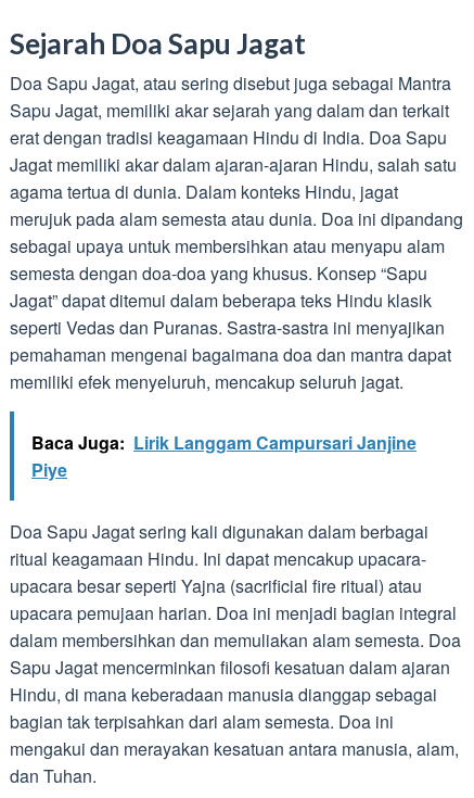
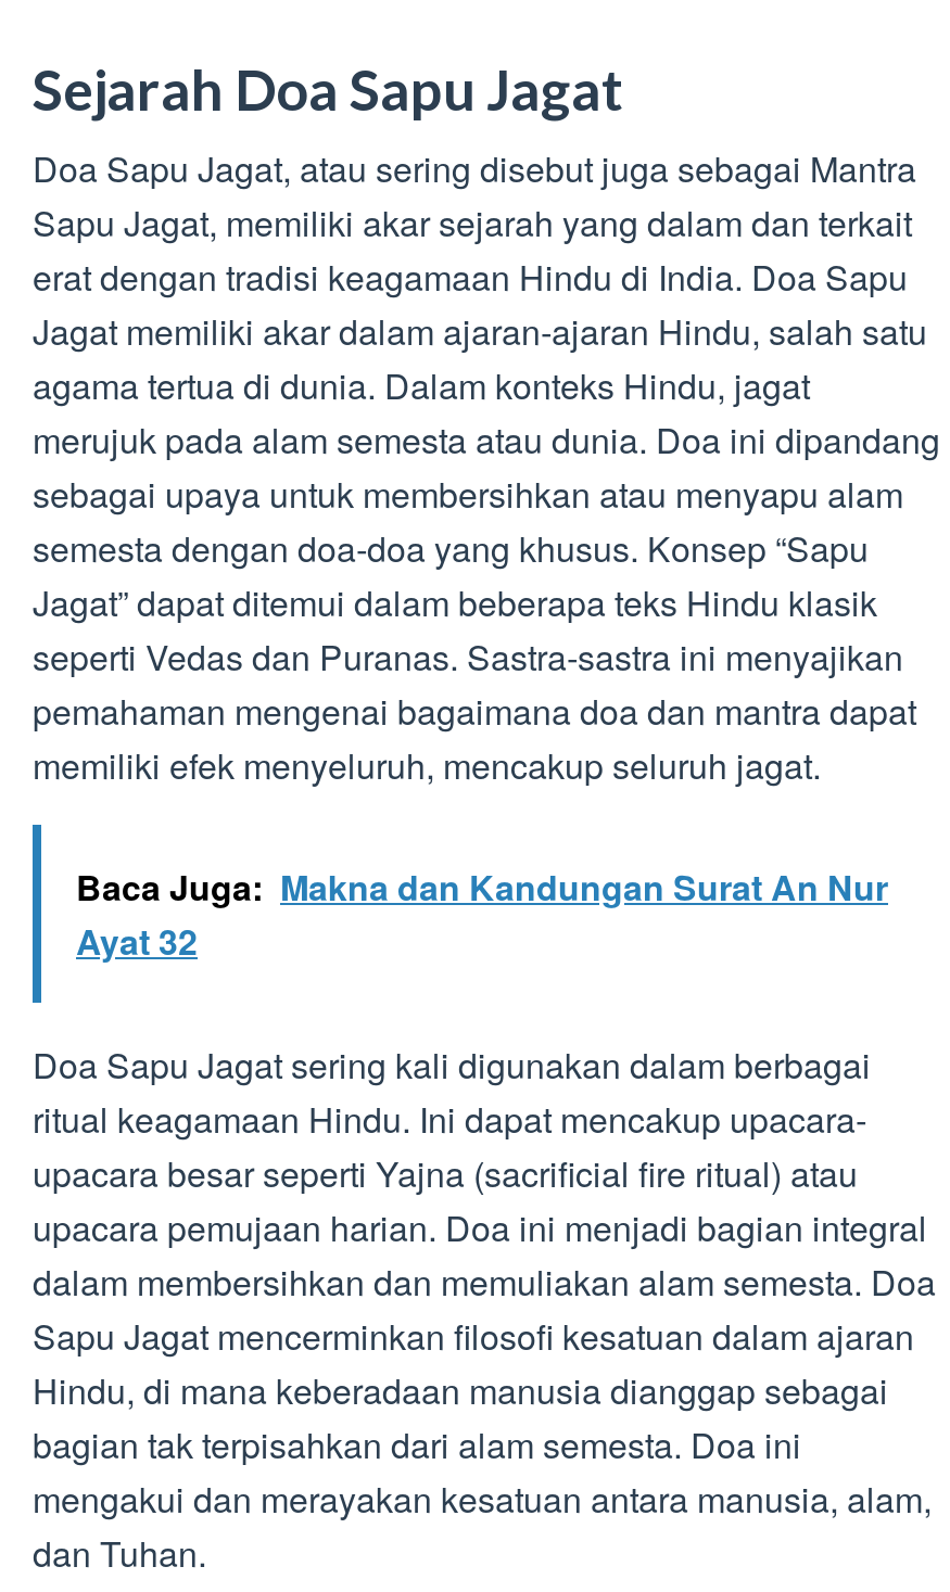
[31,430,417,483] Baca Juga: Lirik Langgam Campursari Janjine | Piye -> [76,863,888,967] Baca Juga: Makna dan Kandungan Surat An Nur | Ayat 32

